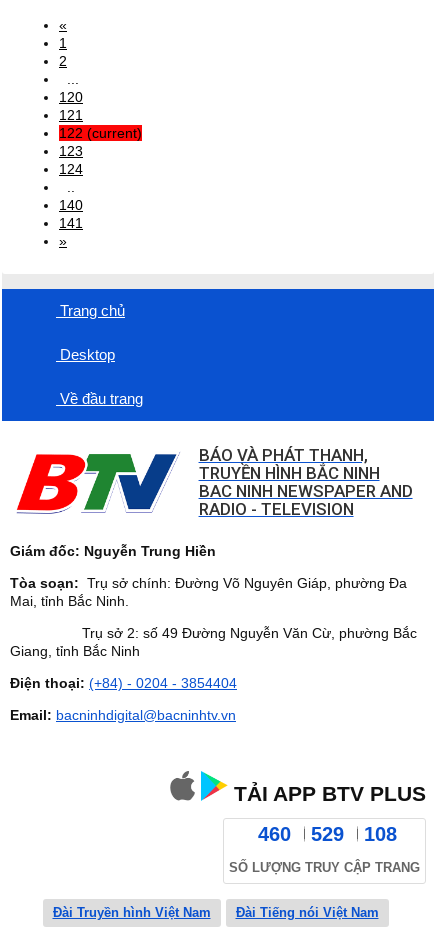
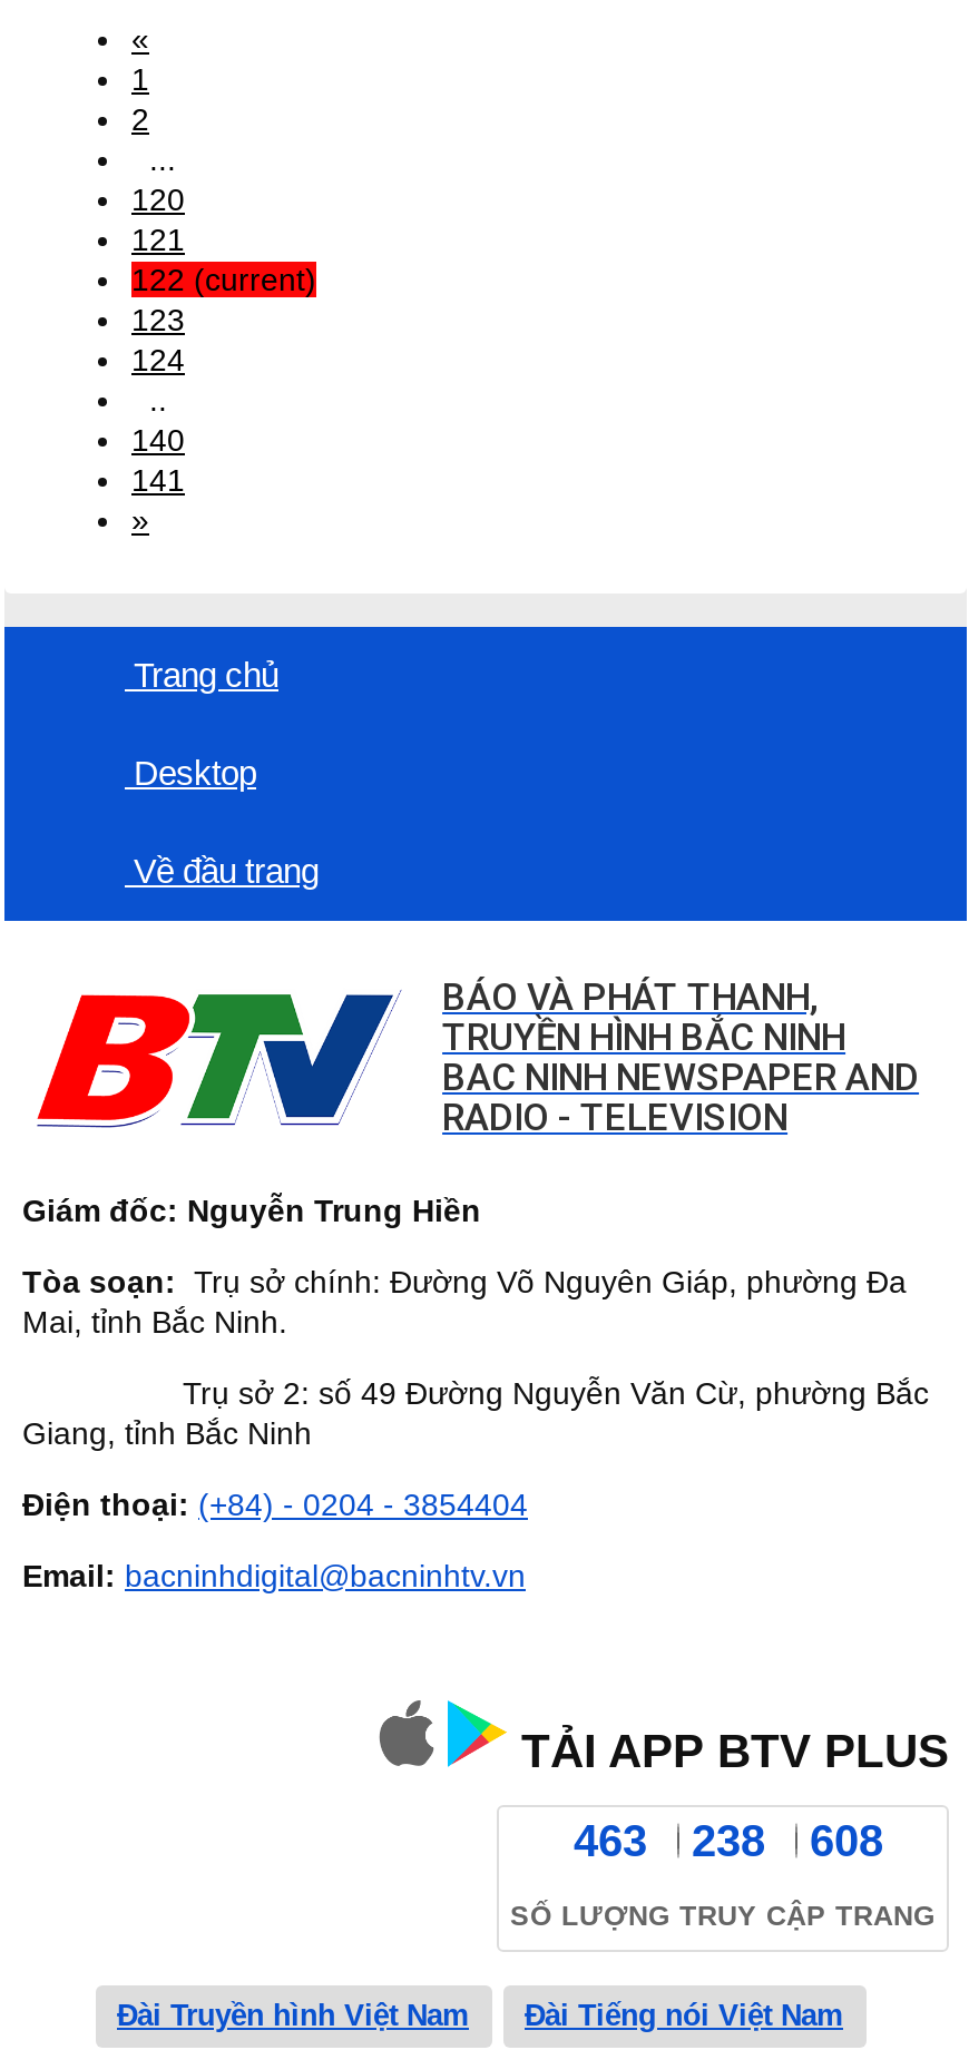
[257,823,290,845] 460 -> [574,1817,647,1866] 463
[310,823,343,845] 529 -> [692,1817,765,1866] 238
[363,823,396,845] 108 -> [810,1817,883,1866] 608

